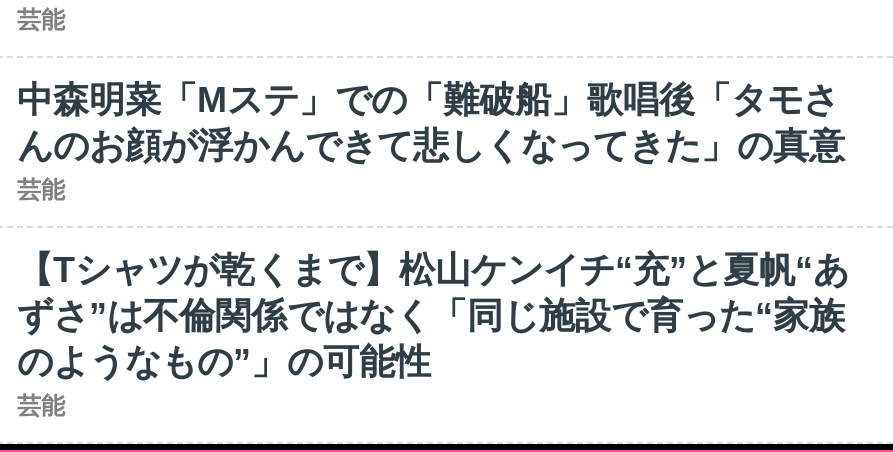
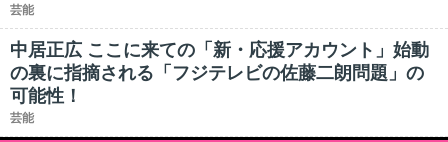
[17,80,849,382] 中森明菜「Mステ」での「難破船」歌唱後「タモさ | んのお顔が浮かんできて悲しくなってきた」の真意 | 芸能 | 【Tシャツが乾くまで】松山ケンイチ“充”と夏帆“あ | ずさ”は不倫関係ではなく「同じ施設で育った“家族 | のようなもの”」の可能性 -> [10,40,429,106] 中居正広 ここに来ての「新・応援アカウント」始動 | の裏に指摘される「フジテレビの佐藤二朗問題」の | 可能性！

